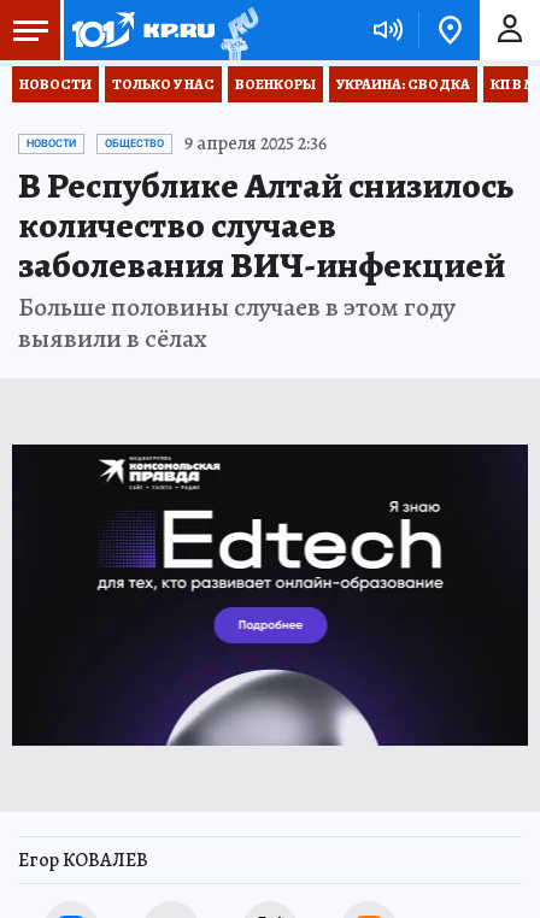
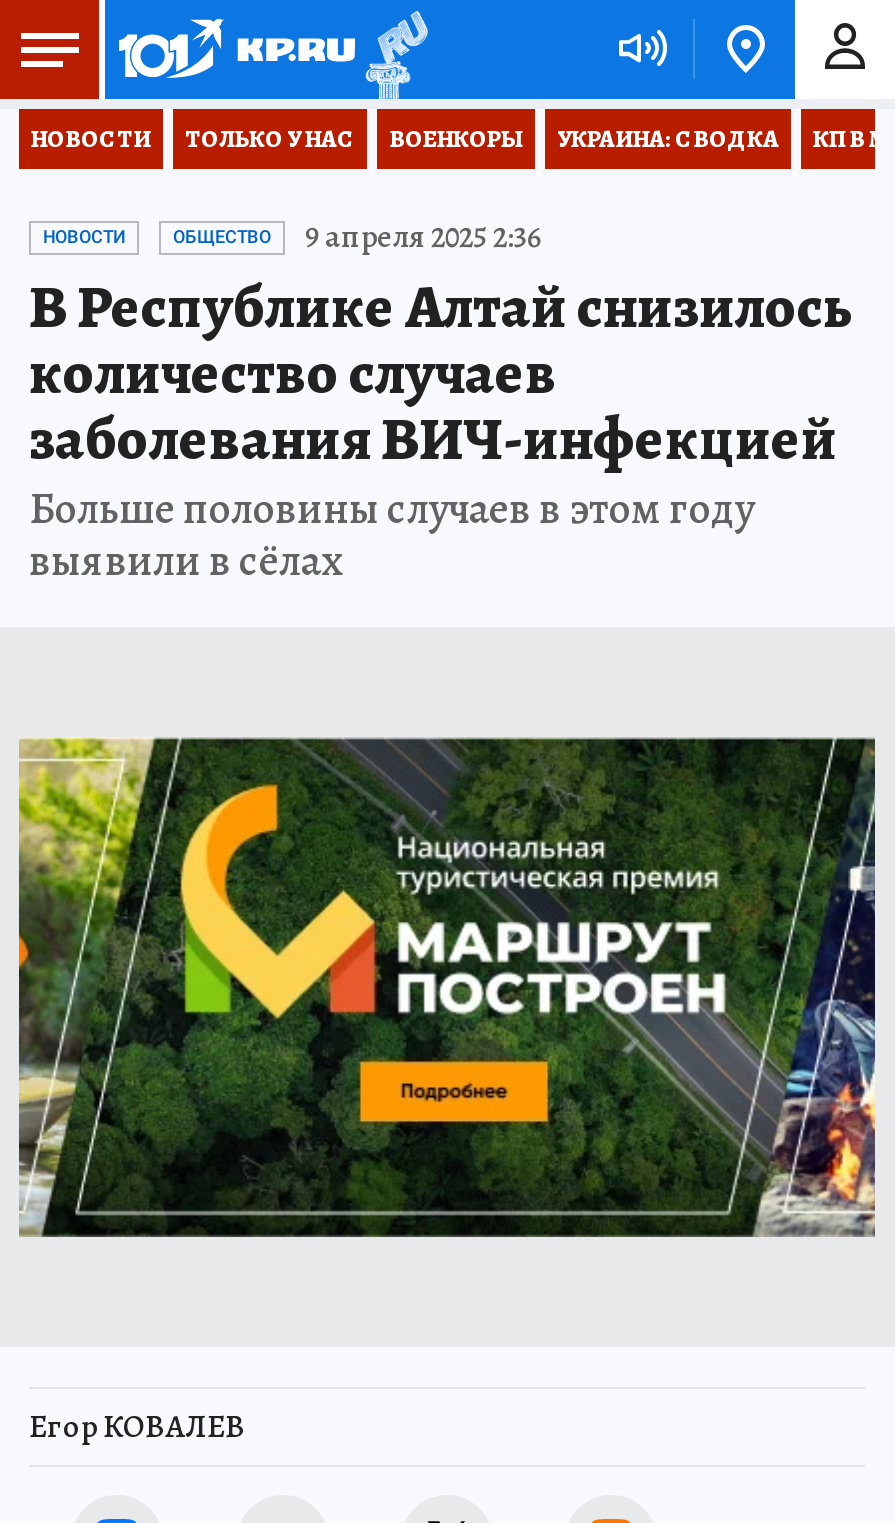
[11,443,529,746] [image] -> [17,737,877,1239] [image]

